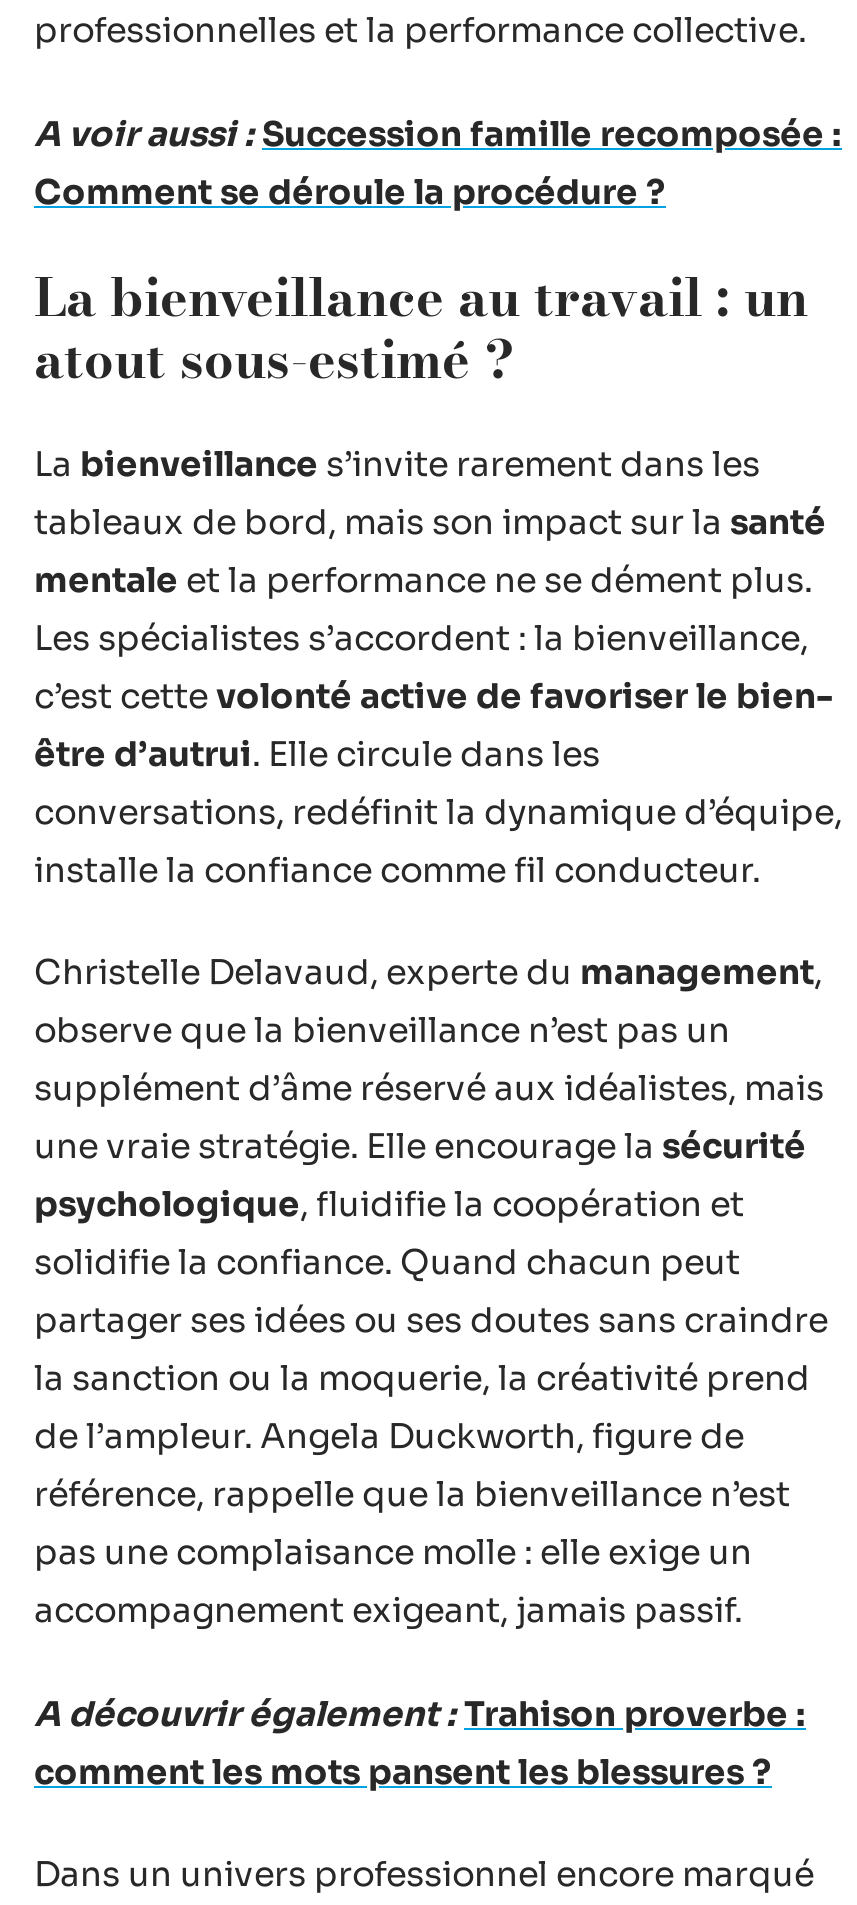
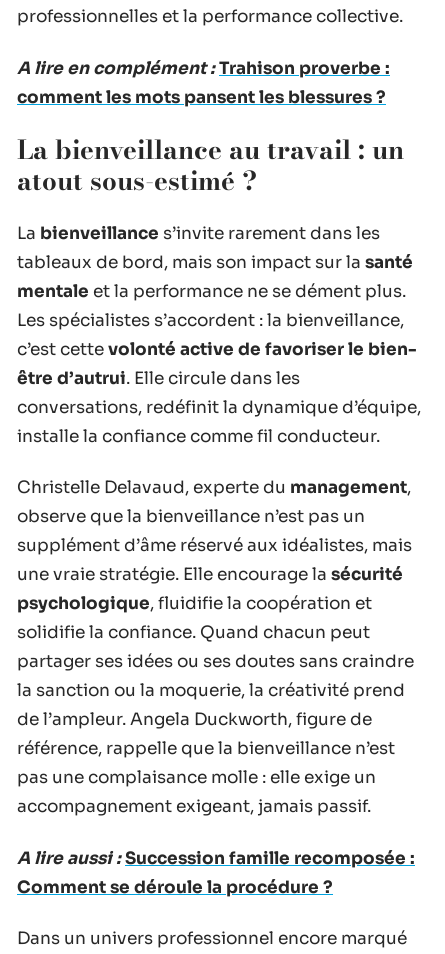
[34,113,842,155] A voir aussi : Succession famille recomposée : -> [17,57,390,78] A lire en complément : Trahison proverbe :
moved [34,171,666,213] -> [17,876,333,897]: Comment se déroule la procédure ?
[34,1693,806,1735] A découvrir également : Trahison proverbe : -> [17,847,415,868] A lire aussi : Succession famille recomposée :
moved [34,1751,772,1793] -> [17,86,386,107]: comment les mots pansent les blessures ?

